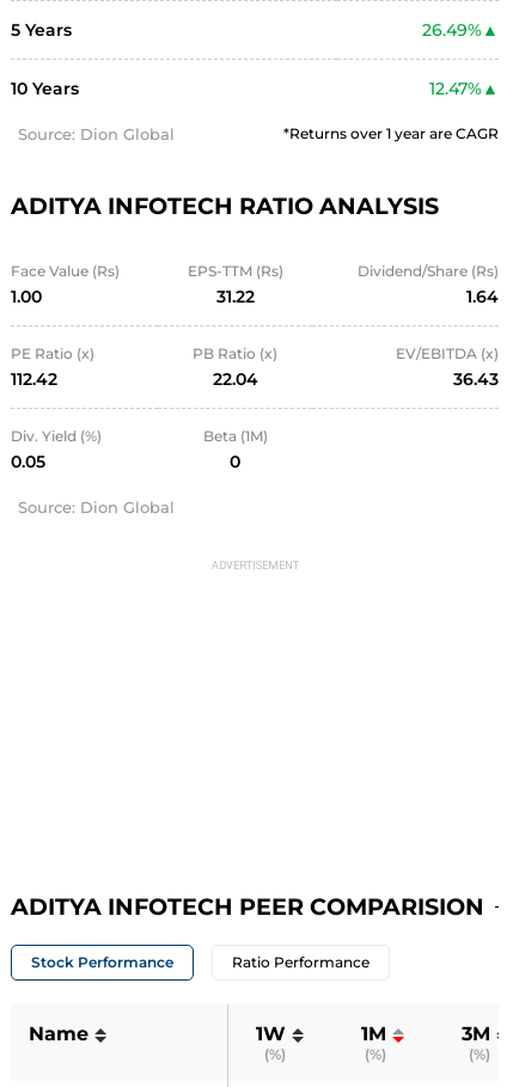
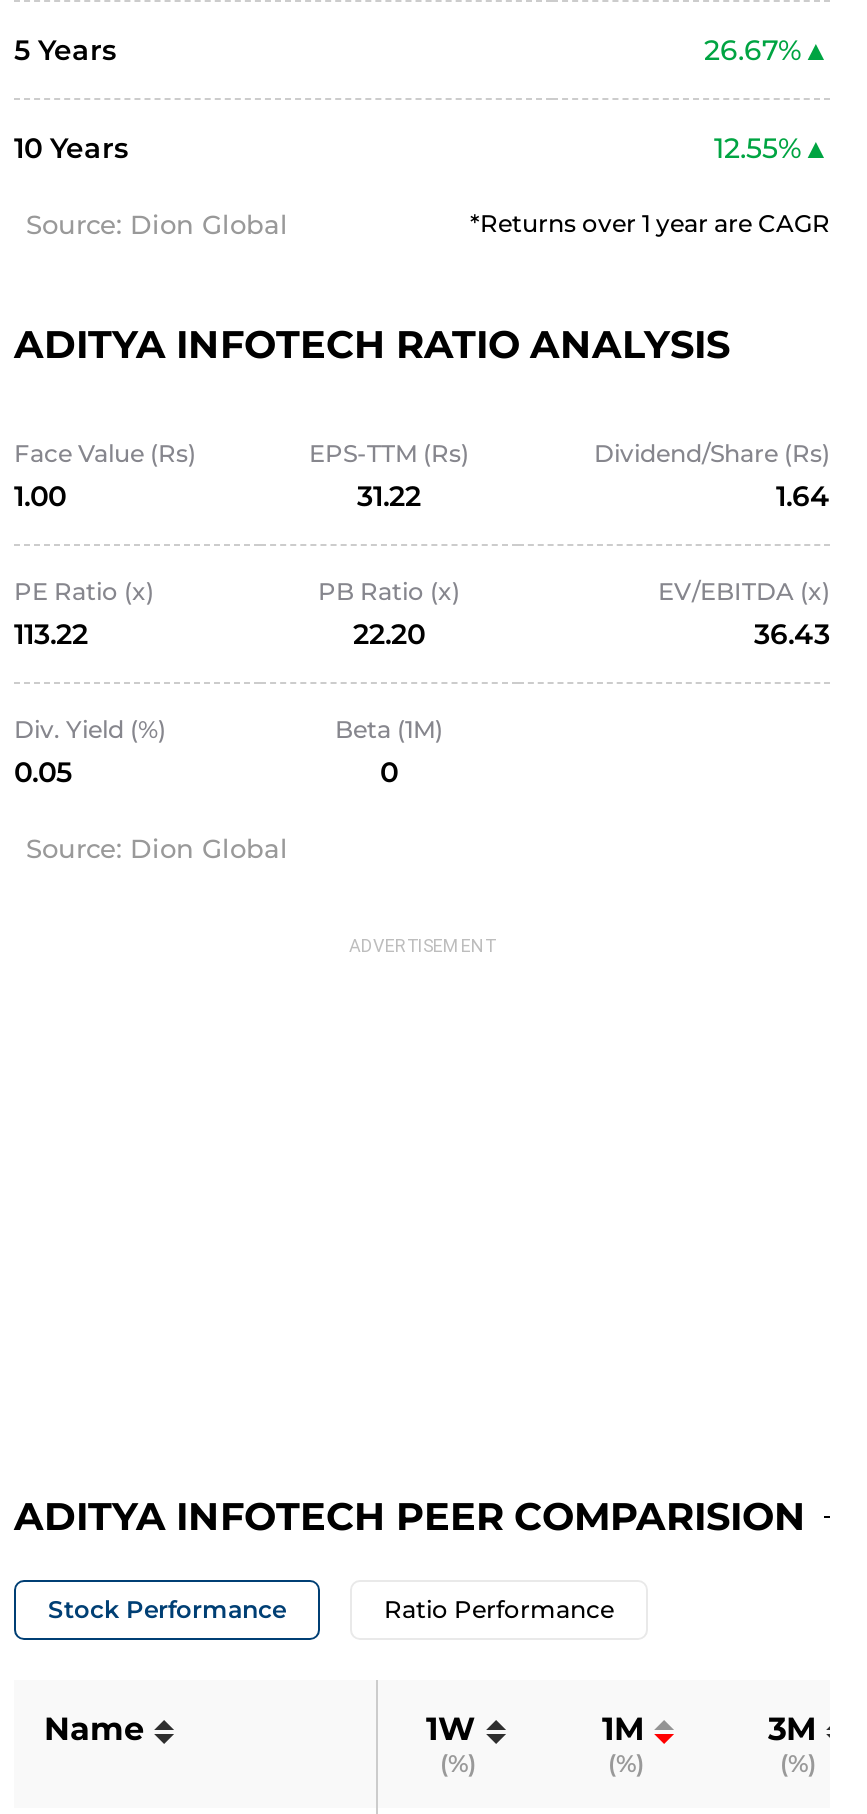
[422,19,482,40] 26.49% -> [704,32,802,68] 26.67%
[429,77,482,99] 12.47% -> [714,130,802,166] 12.55%
[11,368,57,390] 112.42 -> [14,616,88,652] 113.22
[212,368,258,390] 22.04 -> [353,616,425,652] 22.20

